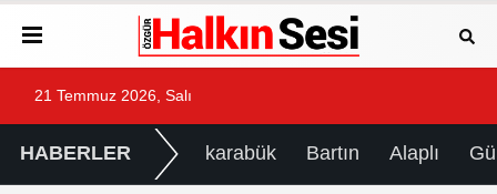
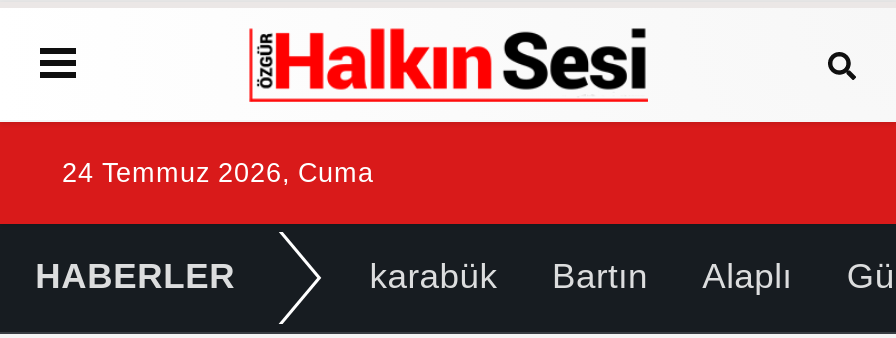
[34,88,192,104] 21 Temmuz 2026, Salı -> [62,158,374,188] 24 Temmuz 2026, Cuma

